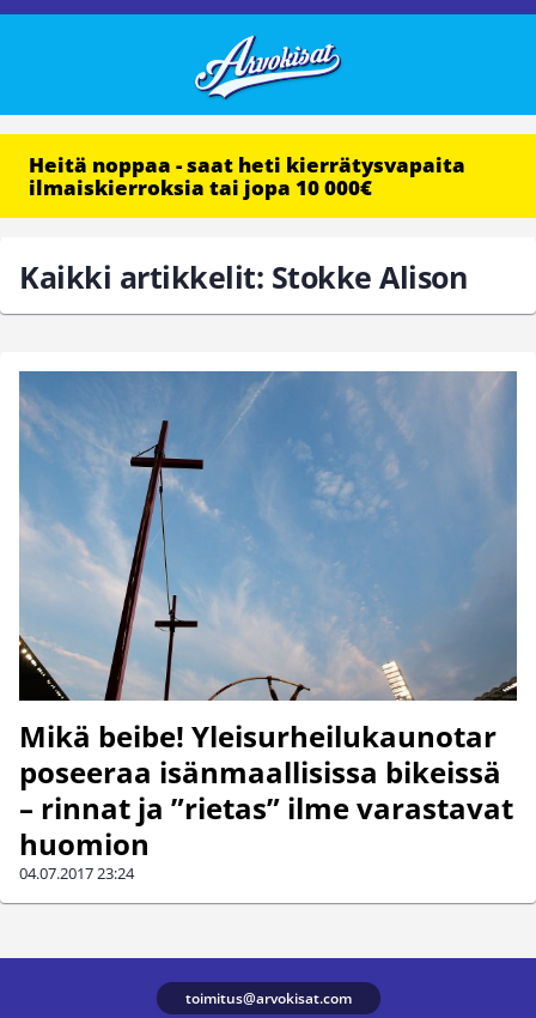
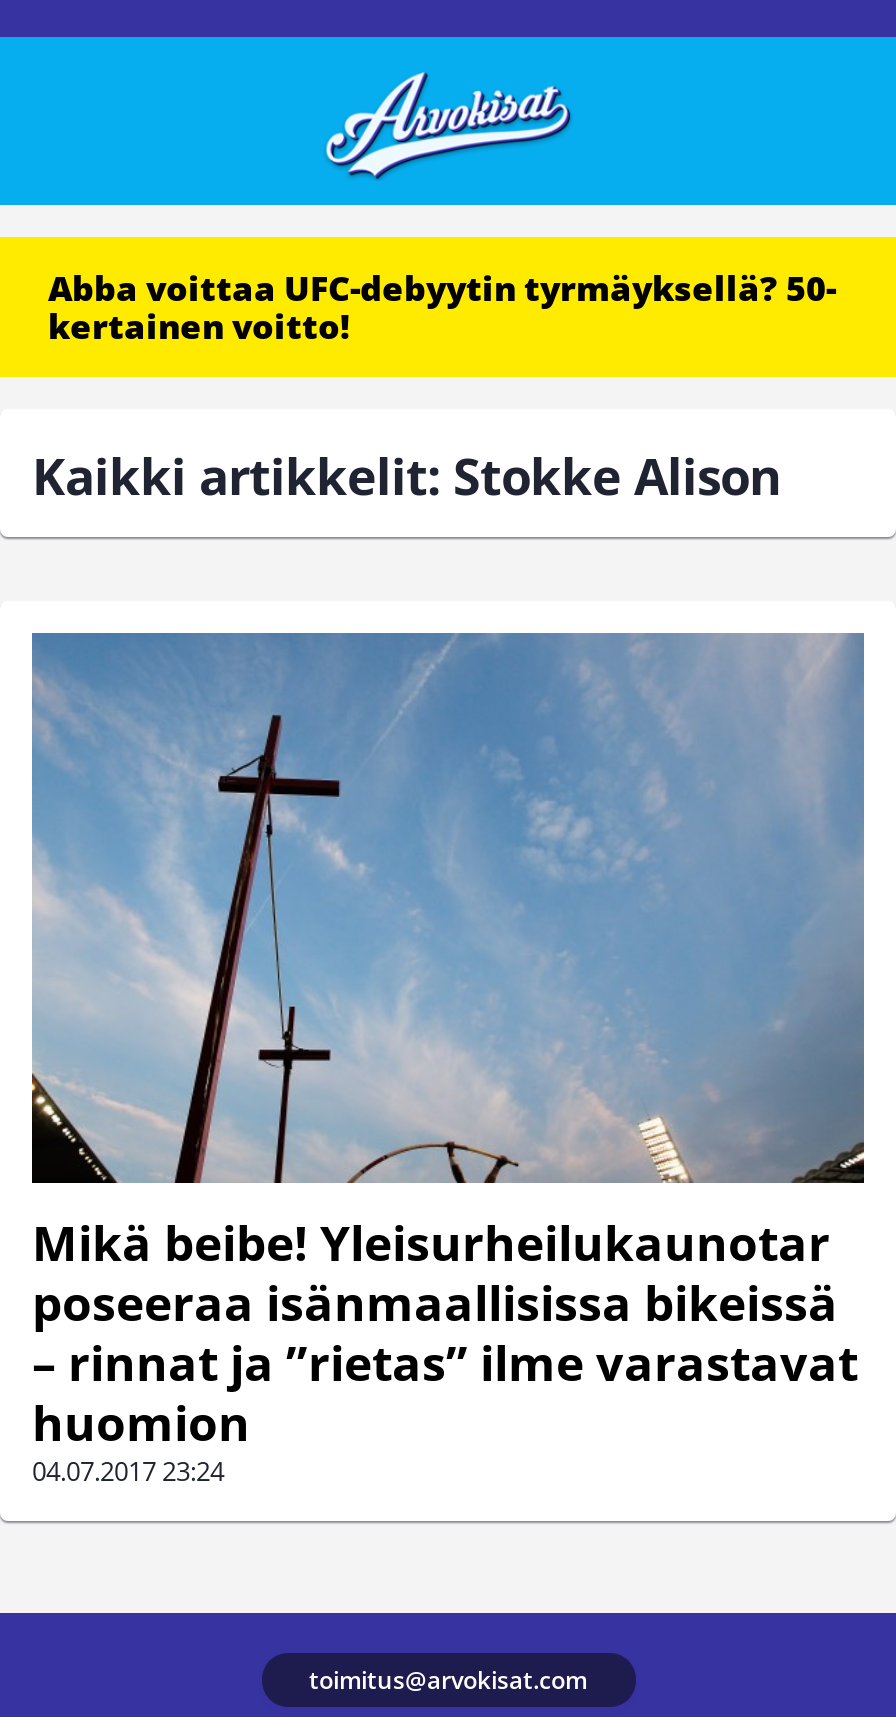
[29,151,465,201] Heitä noppaa - saat heti kierrätysvapaita | ilmaiskierroksia tai jopa 10 000€ -> [48,265,836,349] Abba voittaa UFC-debyytin tyrmäyksellä? 50- | kertainen voitto!

